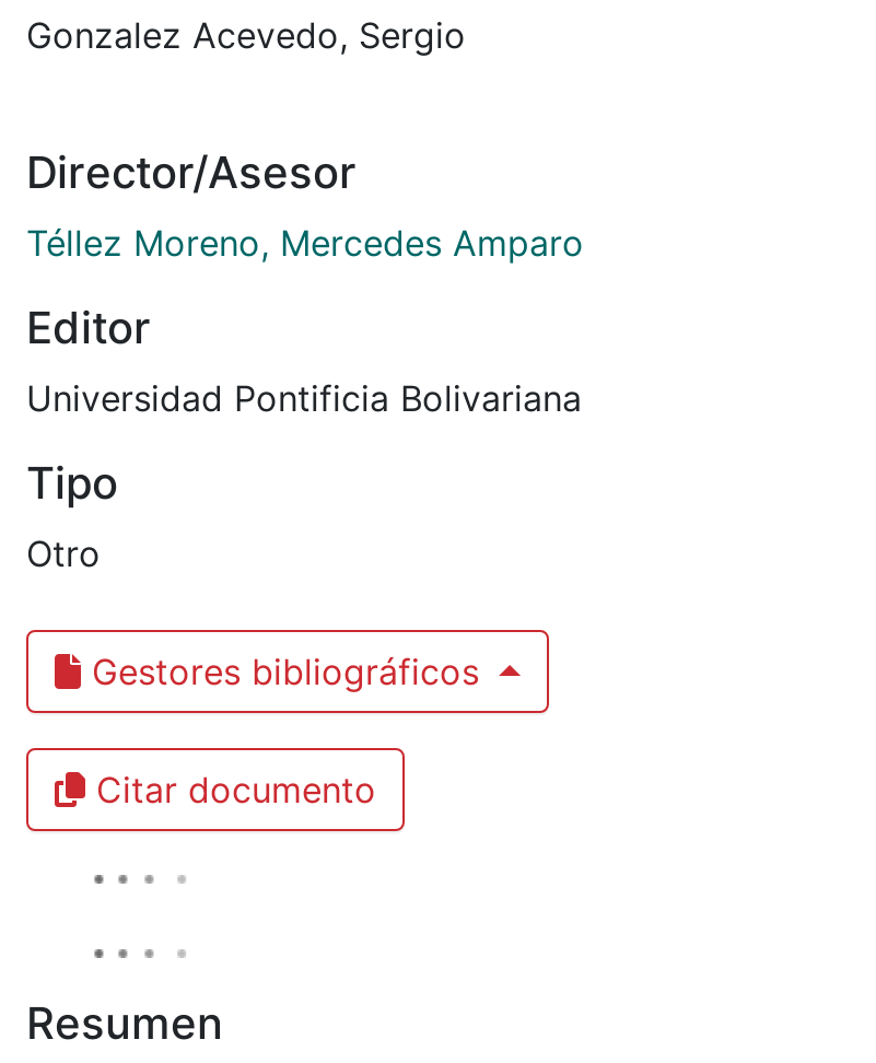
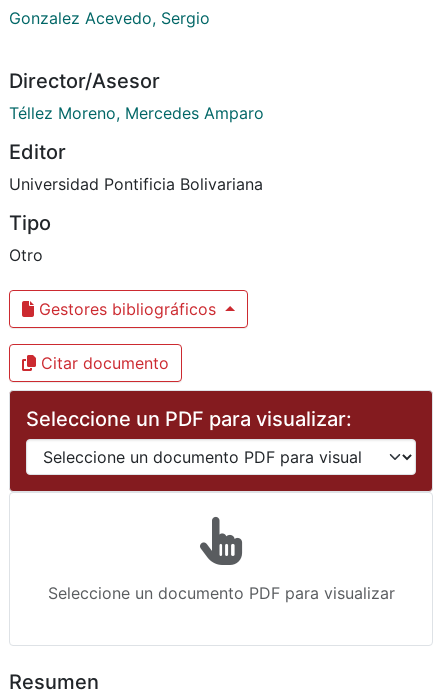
none -> [9,390,433,493] [image] | Seleccione un PDF para visualizar:
none -> [47,516,394,603] [image] | Seleccione un documento PDF para visualizar

